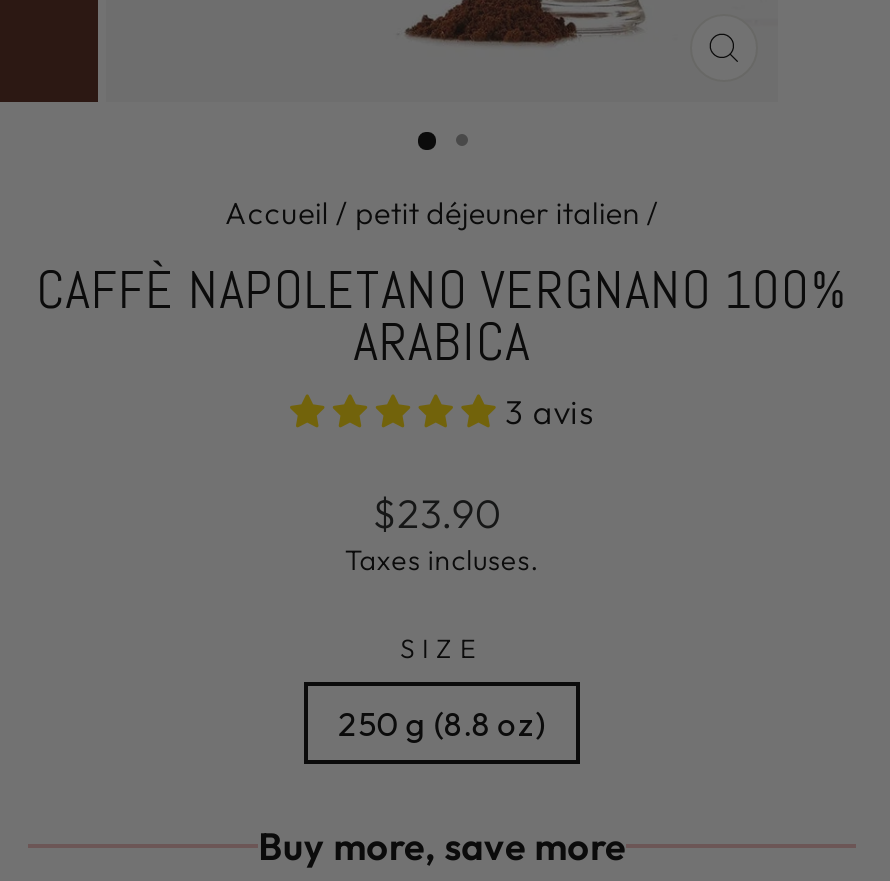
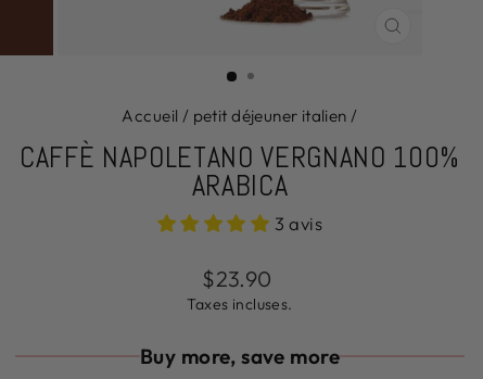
[338,632,546,744] SIZE | 250 g (8.8 oz) -> none

